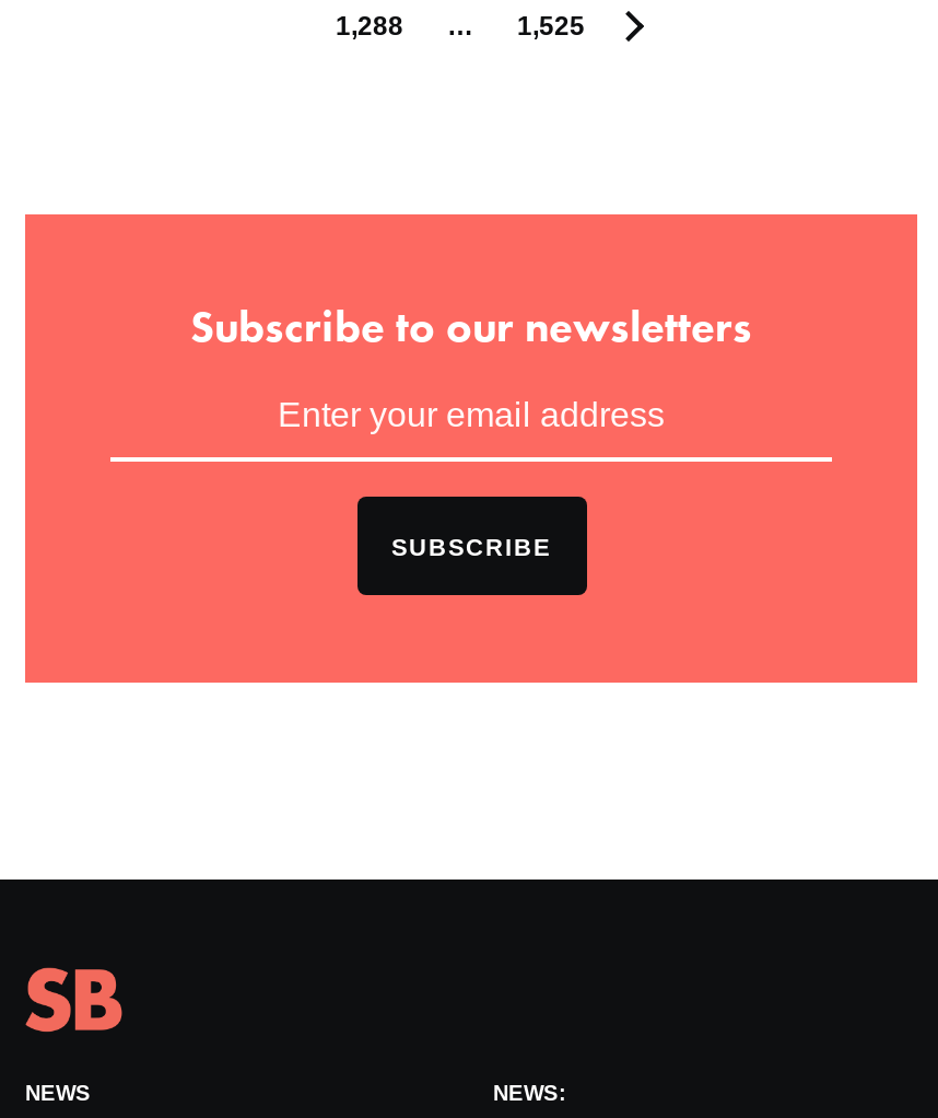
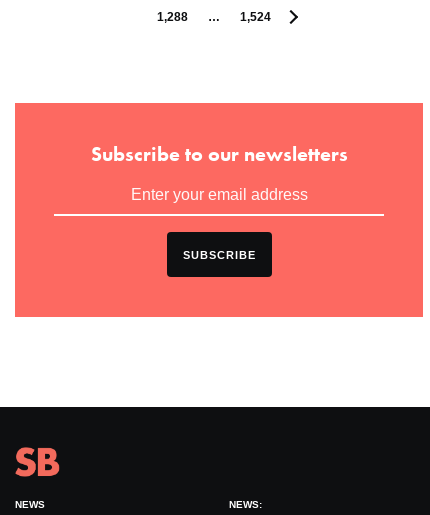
[517,12,585,43] 1,525 -> [240,10,271,24] 1,524

